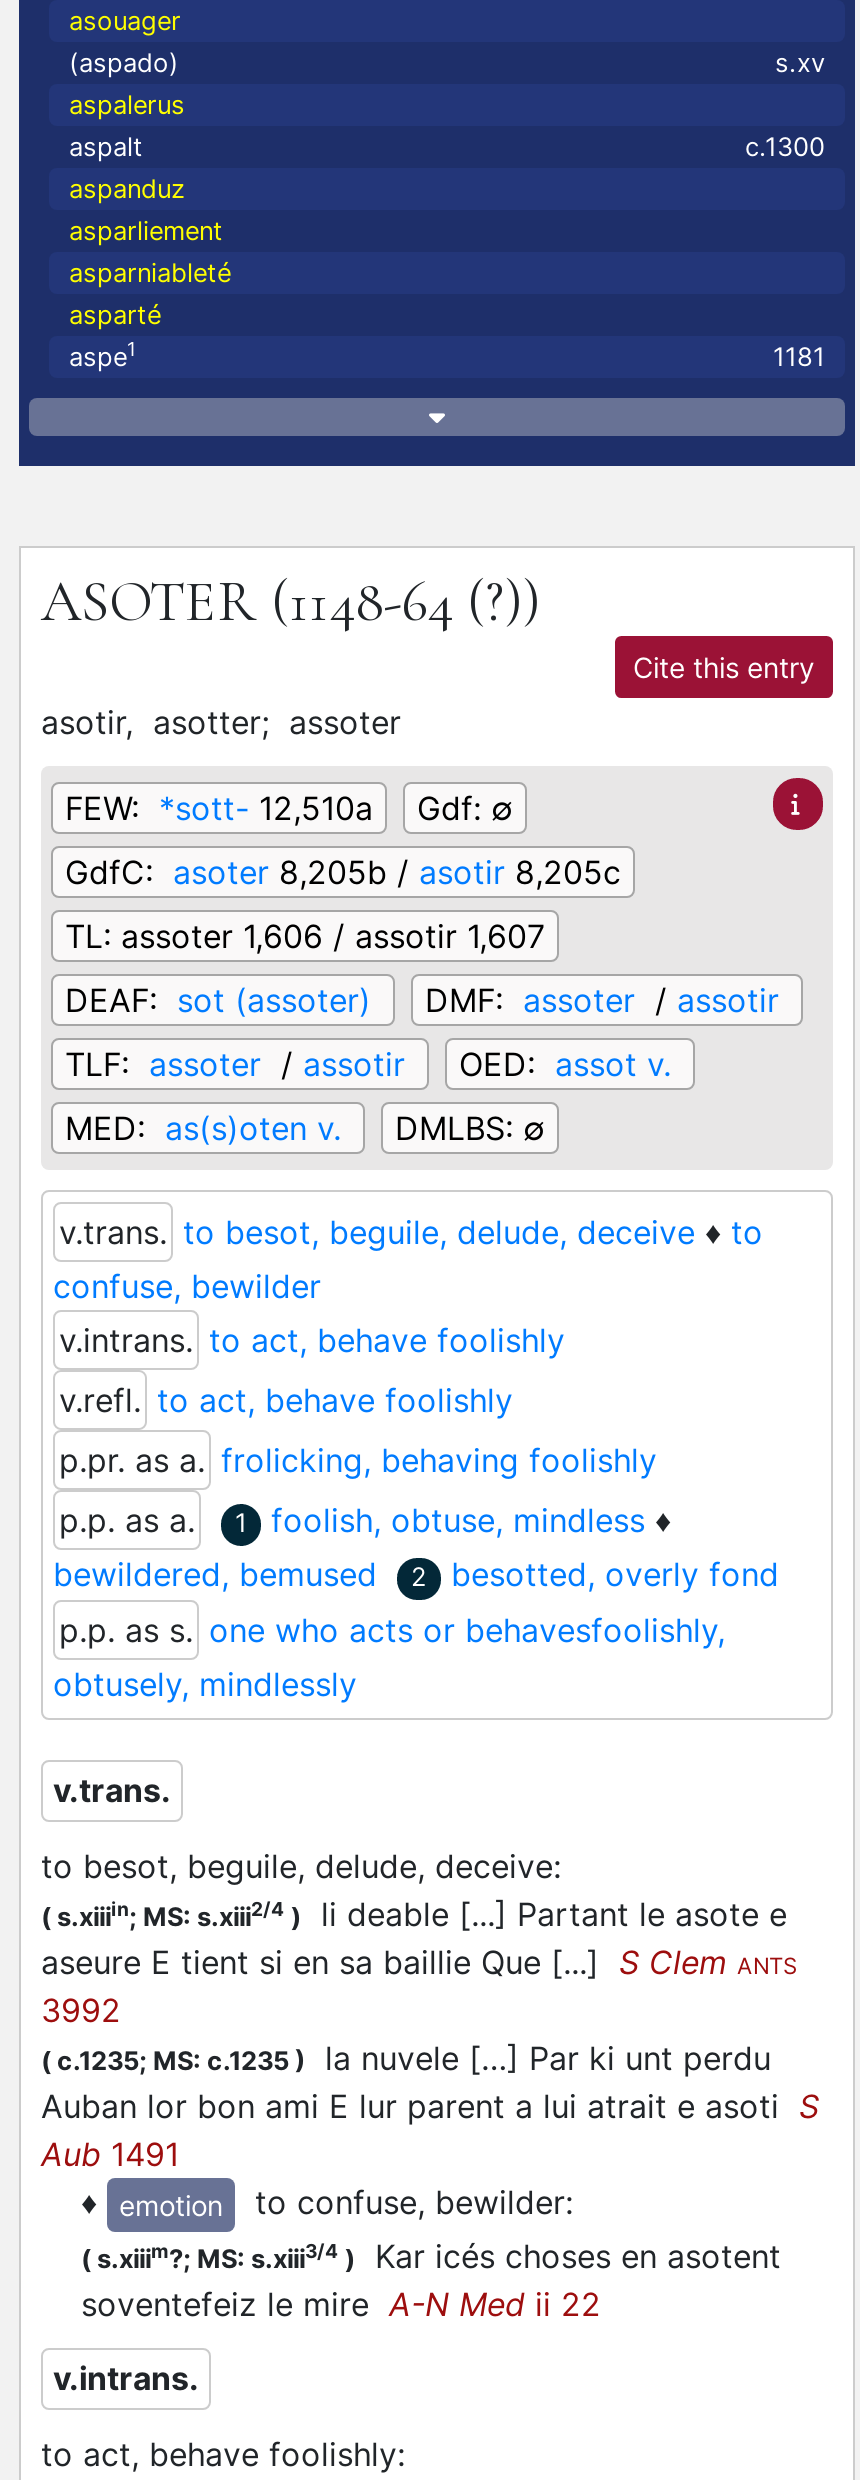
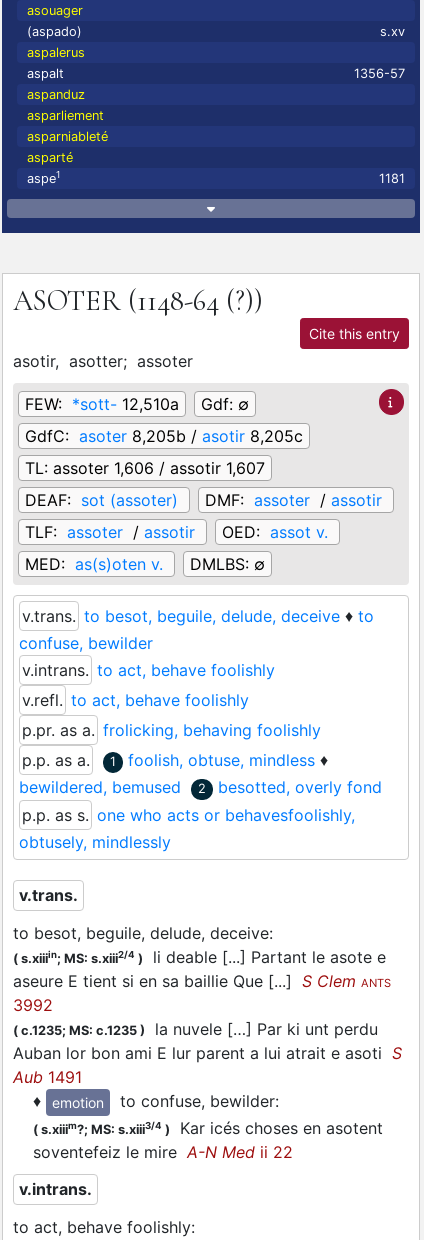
[745,132,825,162] c.1300 -> [354,66,405,81] 1356-57

